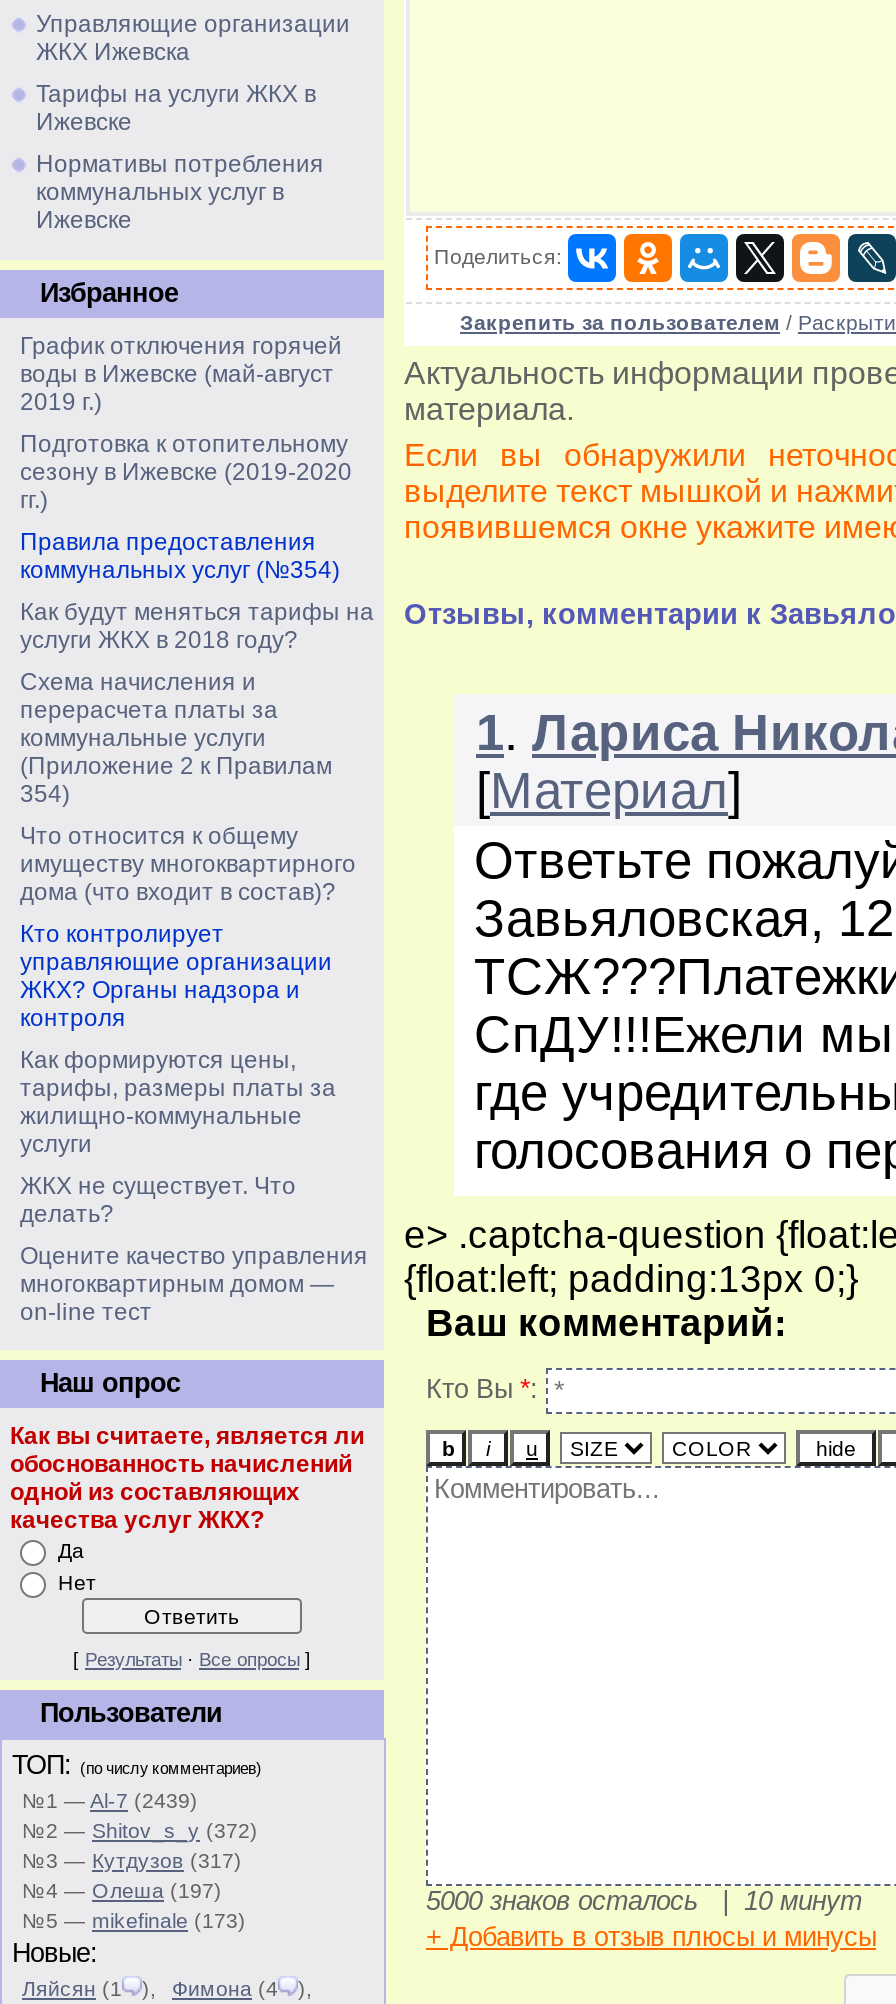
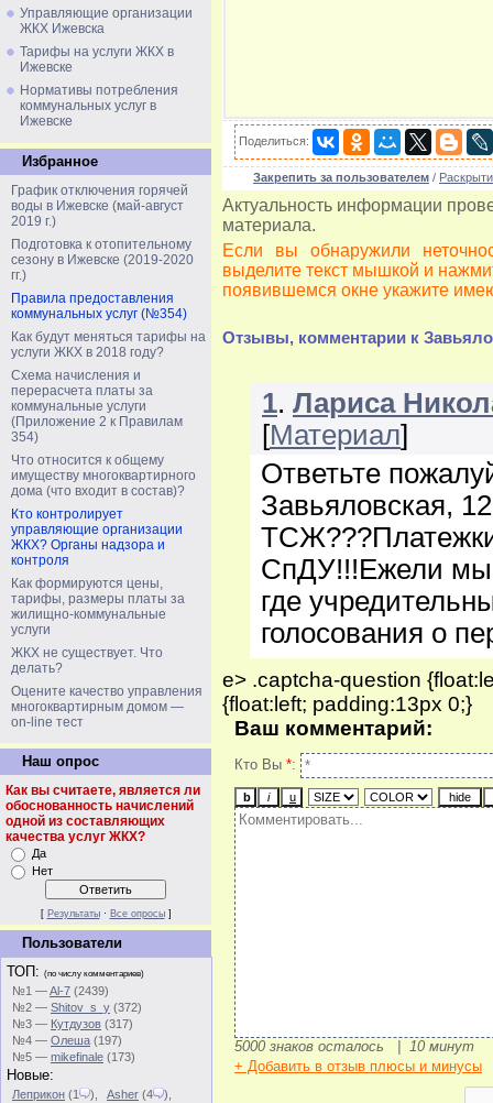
[22,1976,278,2000] Ляйсян (1 | ), Фимона (4 -> [12,1088,153,1101] Леприкон (1 | ), Asher (4

